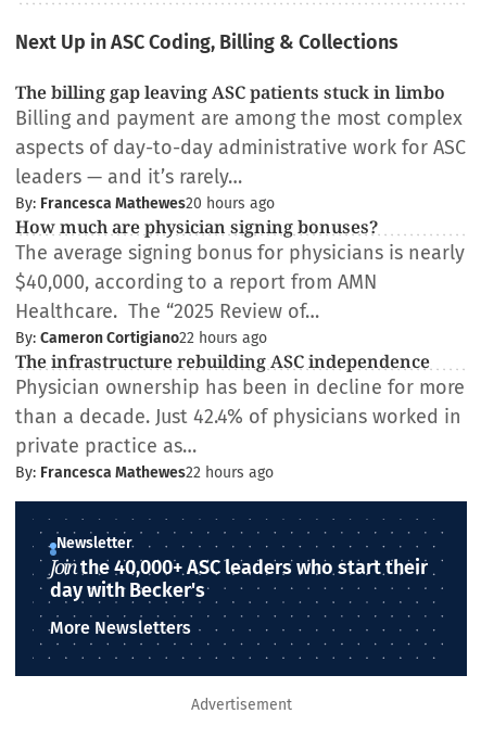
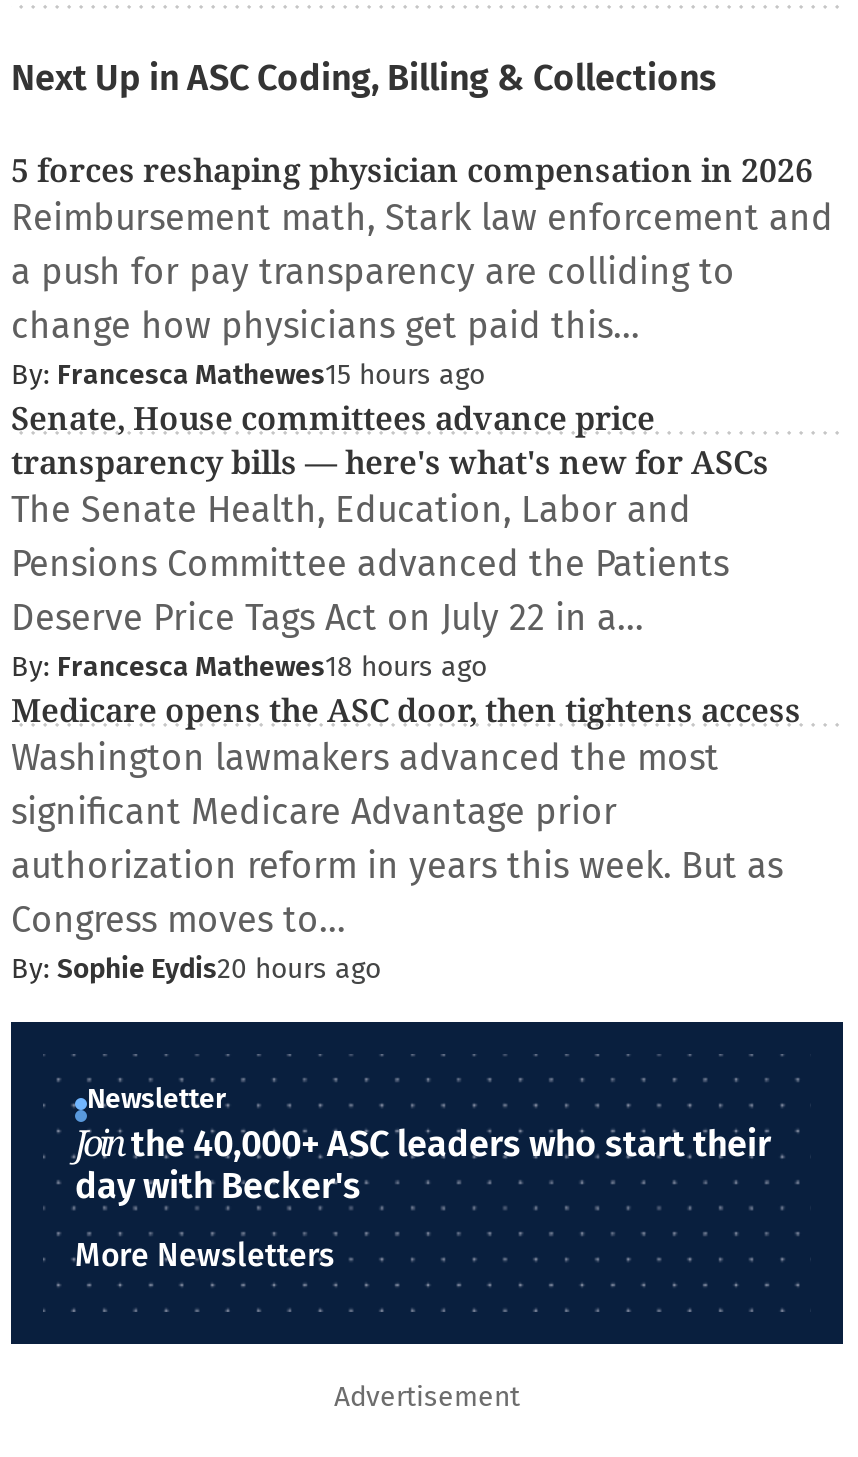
[15,80,466,482] The billing gap leaving ASC patients stuck in limbo | Billing and payment are among the most complex | aspects of day-to-day administrative work for ASC | leaders — and it’s rarely… | By: Francesca Mathewes20 hours ago | How much are physician signing bonuses? | The average signing bonus for physicians is nearly | $40,000, according to a report from AMN | Healthcare. The “2025 Review of… | By: Cameron Cortigiano22 hours ago | The infrastructure rebuilding ASC independence | Physician ownership has been in decline for more | than a decade. Just 42.4% of physicians worked in | private practice as… | By: Francesca Mathewes22 hours ago -> [11,148,833,986] 5 forces reshaping physician compensation in 2026 | Reimbursement math, Stark law enforcement and | a push for pay transparency are colliding to | change how physicians get paid this… | By: Francesca Mathewes15 hours ago | Senate, House committees advance price | transparency bills — here's what's new for ASCs | The Senate Health, Education, Labor and | Pensions Committee advanced the Patients | Deserve Price Tags Act on July 22 in a… | By: Francesca Mathewes18 hours ago | Medicare opens the ASC door, then tightens access | Washington lawmakers advanced the most | significant Medicare Advantage prior | authorization reform in years this week. But as | Congress moves to… | By: Sophie Eydis20 hours ago

